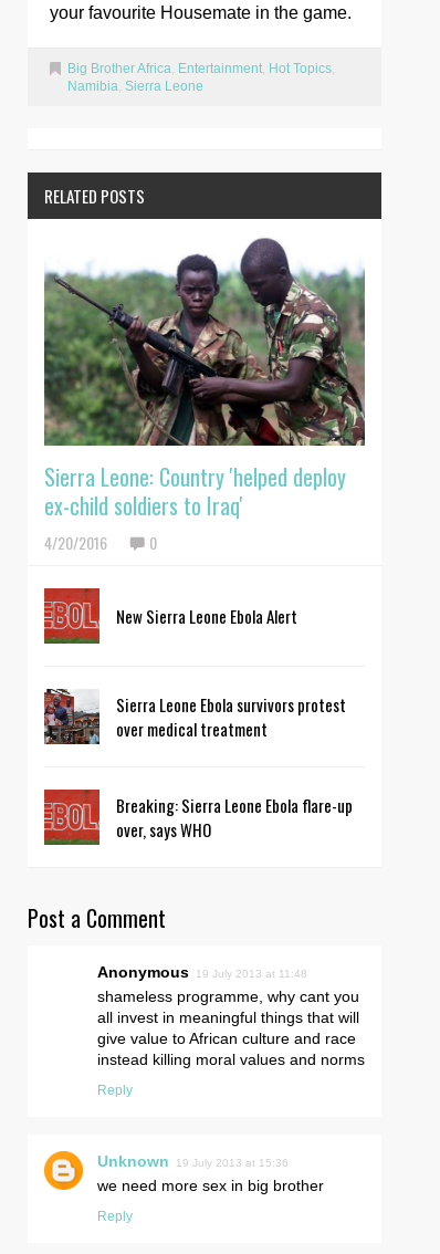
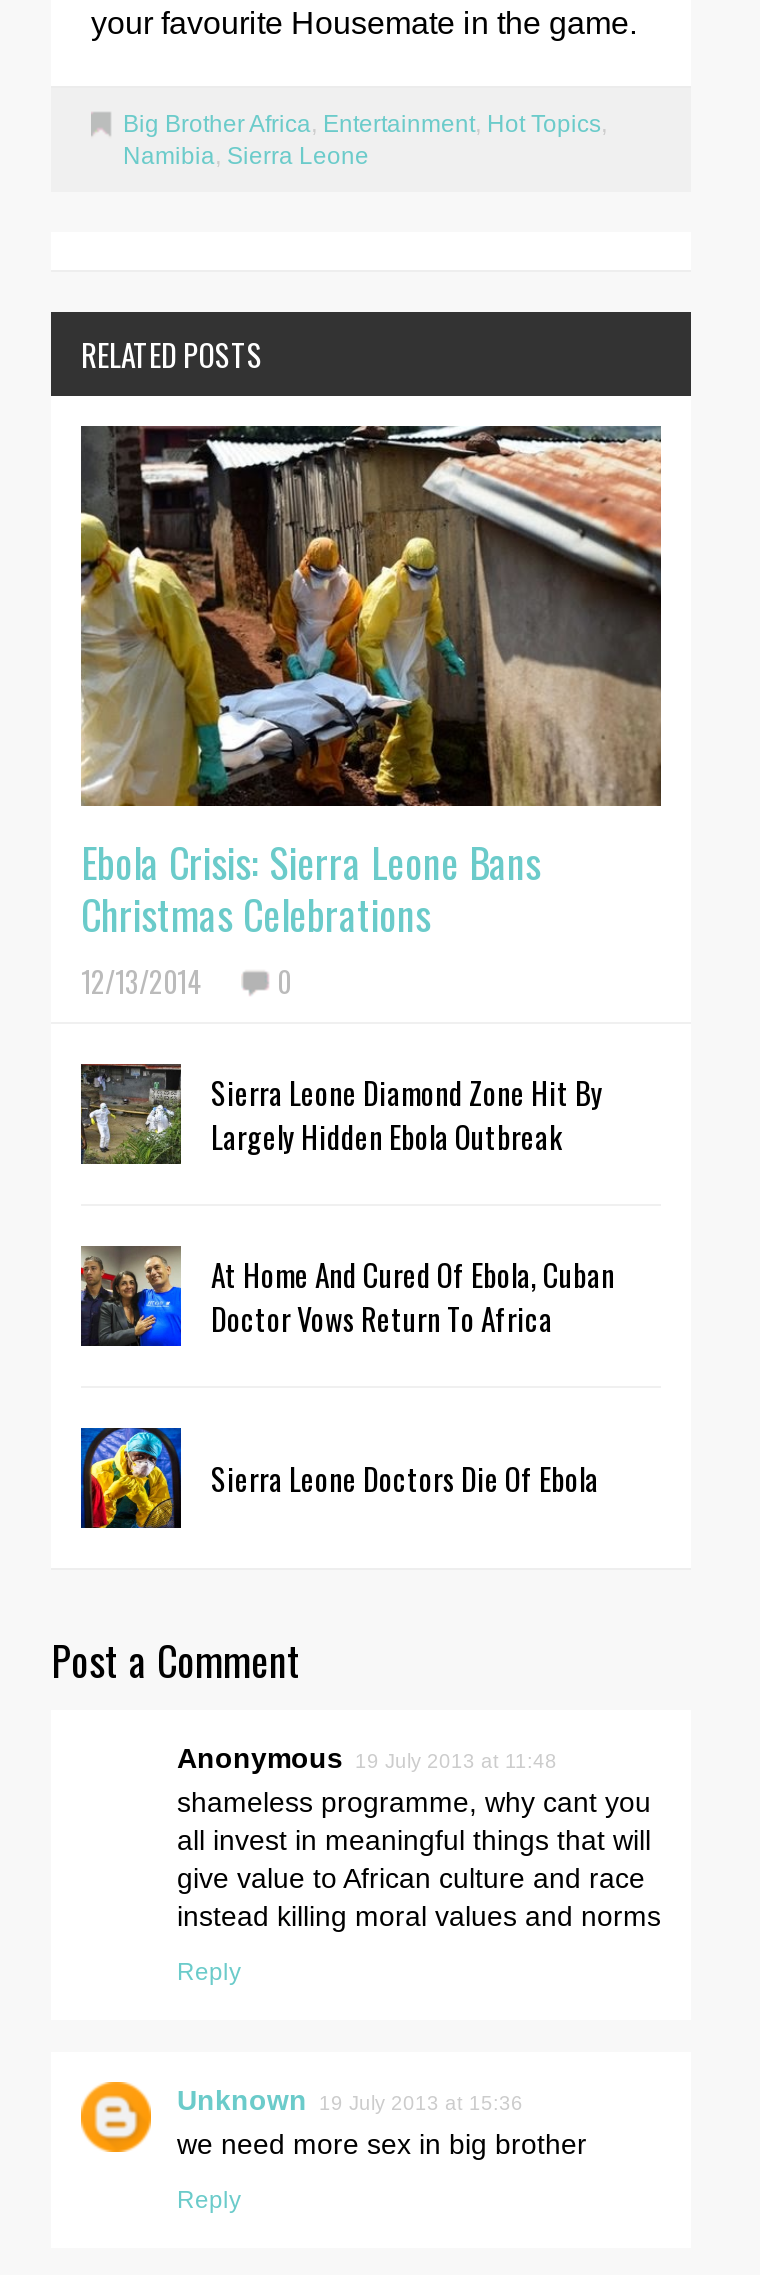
[43,236,366,554] [image] | Sierra Leone: Country 'helped deploy | ex-child soldiers to Iraq' | 4/20/2016 -> [79,424,663,1003] [image] | Ebola Crisis: Sierra Leone Bans | Christmas Celebrations | 12/13/2014
[43,587,297,644] [image] | New Sierra Leone Ebola Alert -> [79,1062,603,1164] [image] | Sierra Leone Diamond Zone Hit By | Largely Hidden Ebola Outbreak
[43,689,346,745] [image] | Sierra Leone Ebola survivors protest | over medical treatment -> [81,1244,615,1348] [image] | At Home And Cured Of Ebola, Cuban | Doctor Vows Return To Africa
[43,788,353,846] [image] | Breaking: Sierra Leone Ebola flare-up | over, says WHO -> [79,1426,599,1530] [image] | Sierra Leone Doctors Die Of Ebola

